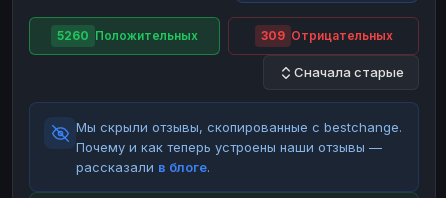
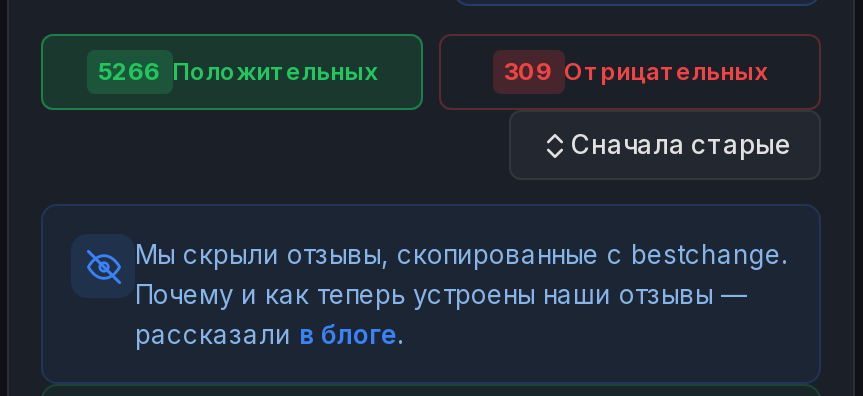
[57,28,198,43] 5260 Положительных -> [98,56,378,86] 5266 Положительных

